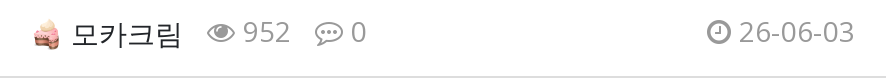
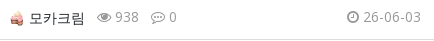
[71,12,367,52] 모카크림 952 0 -> [29,7,177,27] 모카크림 938 0

